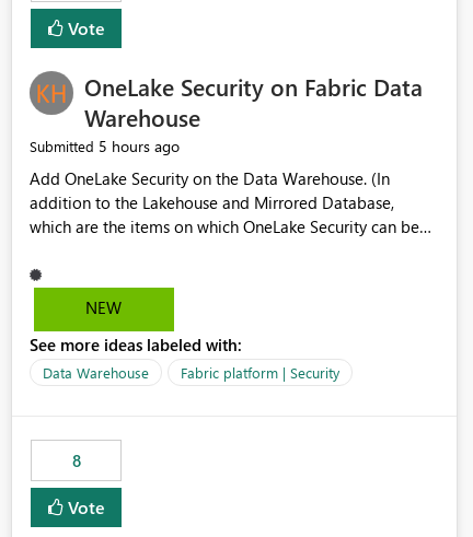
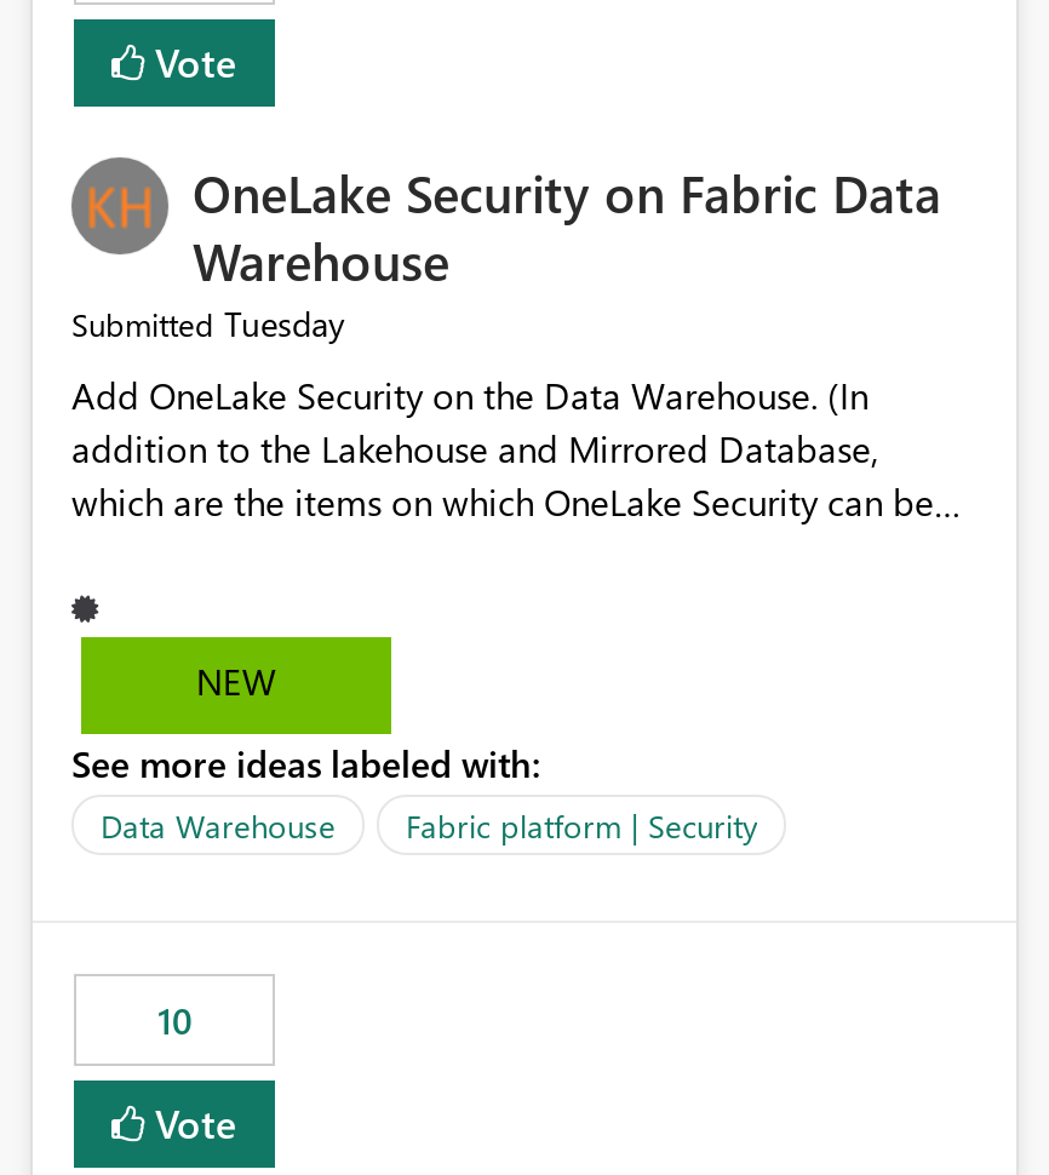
[30,136,180,157] Submitted 5 hours ago -> [71,301,345,347] Submitted Tuesday
[72,450,80,472] 8 -> [157,997,191,1045] 10

